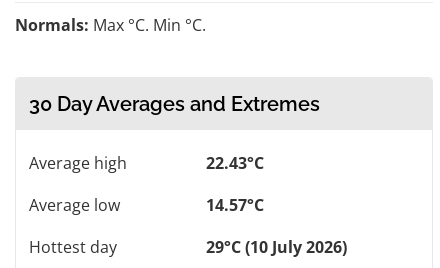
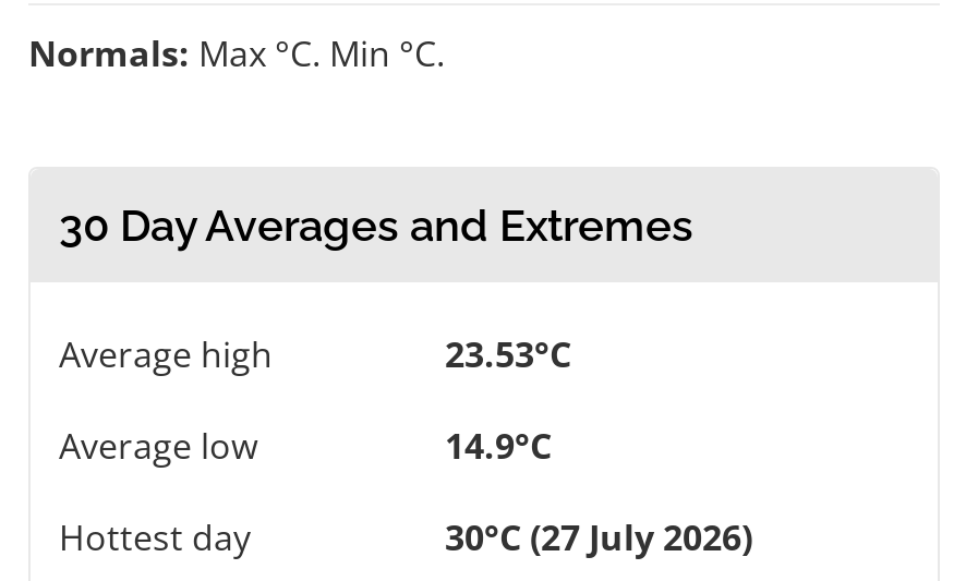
[206,152,264,174] 22.43°C -> [445,331,571,378] 23.53°C
[206,194,264,216] 14.57°C -> [445,422,552,470] 14.9°C
[206,236,347,258] 29°C (10 July 2026) -> [445,514,752,562] 30°C (27 July 2026)

